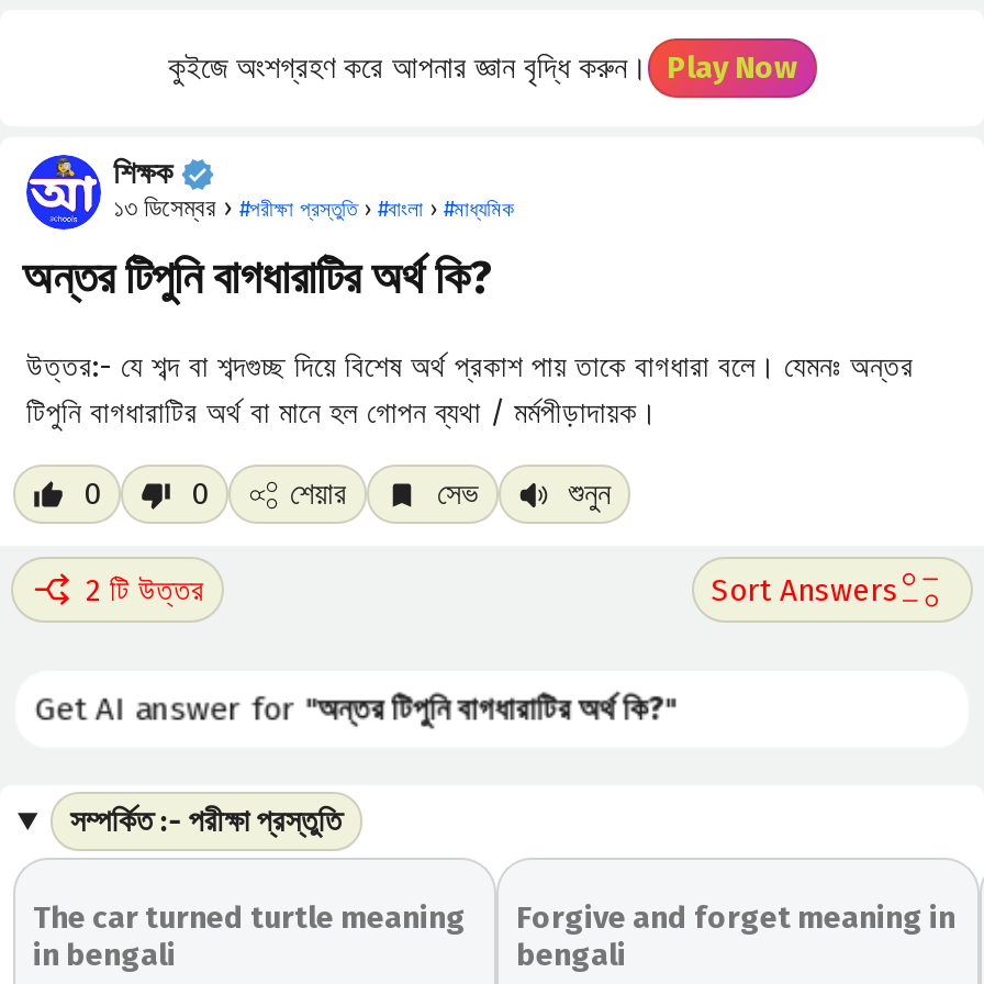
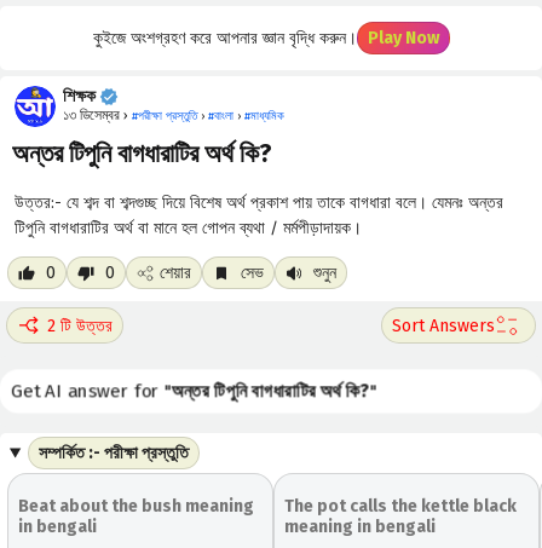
[33,900,466,937] The car turned turtle meaning -> [18,496,254,517] Beat about the bush meaning
[516,900,955,975] Forgive and forget meaning in | bengali -> [284,496,517,537] The pot calls the kettle black | meaning in bengali

